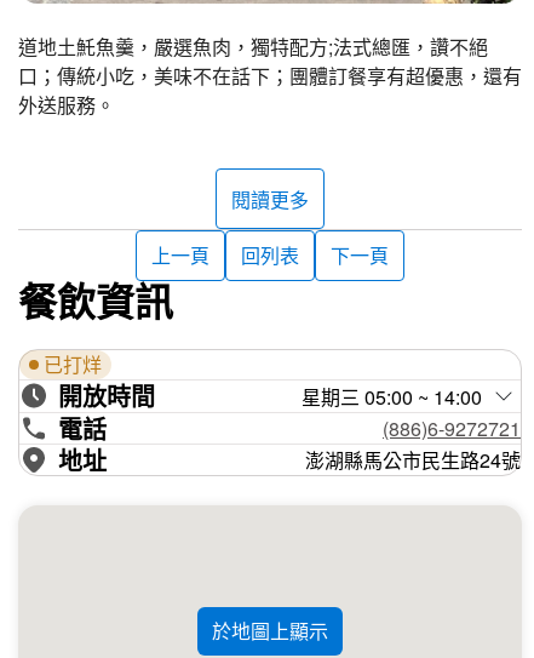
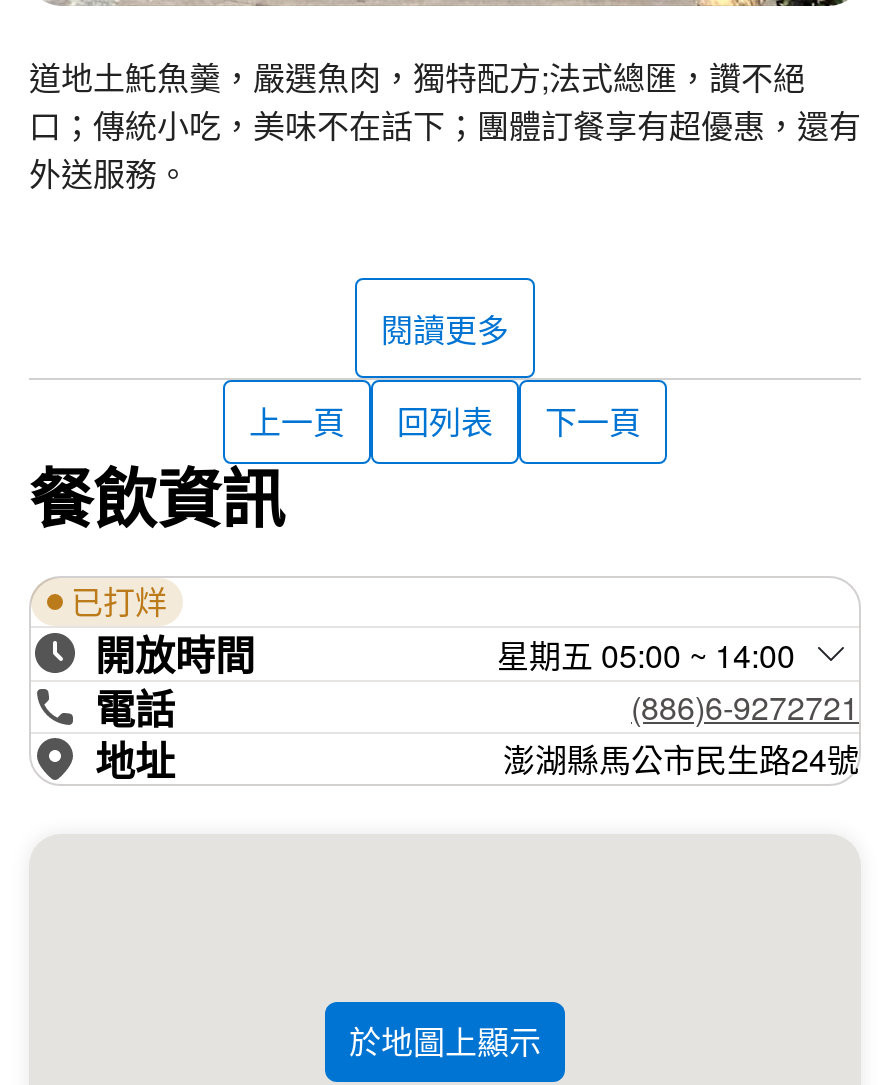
[302,383,482,411] 星期三 05:00 ~ 14:00 -> [497,632,795,678] 星期五 05:00 ~ 14:00

